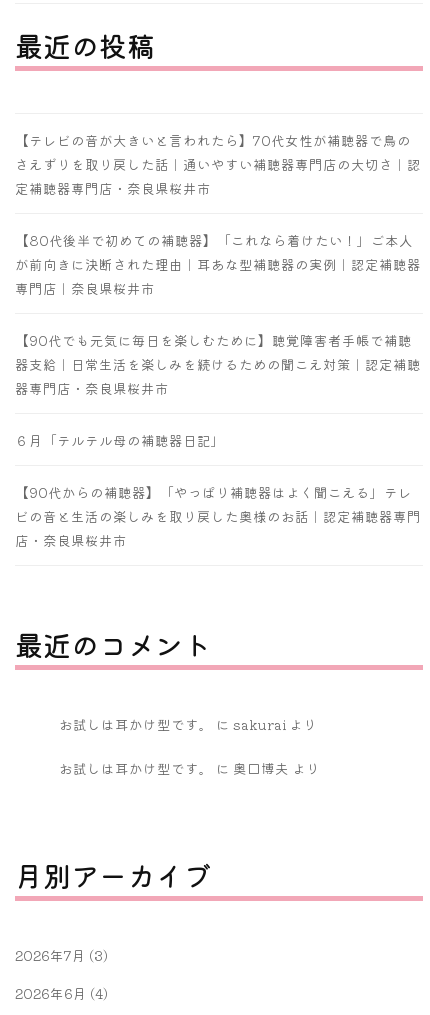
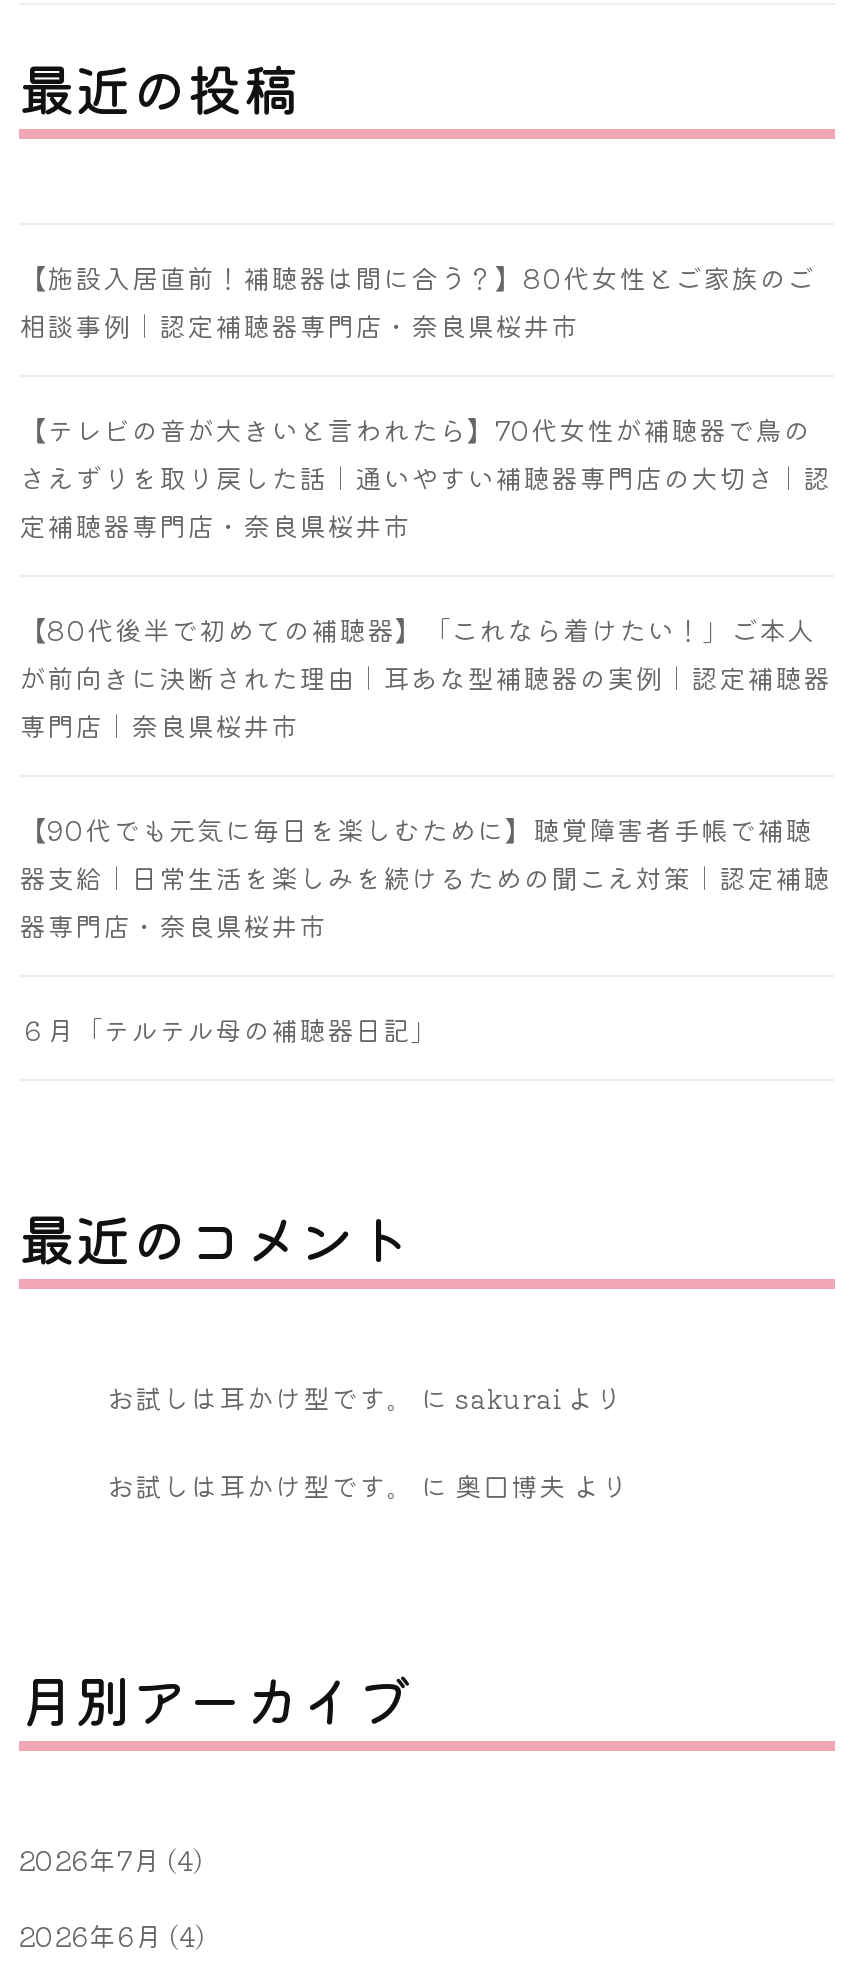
none -> [19,256,815,344] 【施設入居直前！補聴器は間に合う？】80代女性とご家族のご | 相談事例｜認定補聴器専門店・奈良県桜井市
moved [15,130,421,450] -> [19,408,831,1048]: 【テレビの音が大きいと言われたら】70代女性が補聴器で鳥の | さえずりを取り戻した話｜通いやすい補聴器専門店の大切さ｜認 | 定補聴器専門店・奈良県桜井市 | ... | 器専門店・奈良県桜井市 | ６月「テルテル母の補聴器日記」
[15,482,421,550] 【90代からの補聴器】「やっぱり補聴器はよく聞こえる」テレ | ビの音と生活の楽しみを取り戻した奥様のお話｜認定補聴器専門 | 店・奈良県桜井市 -> none
[15,945,108,965] 2026年7月(3) -> [19,1840,203,1880] 2026年7月(4)

